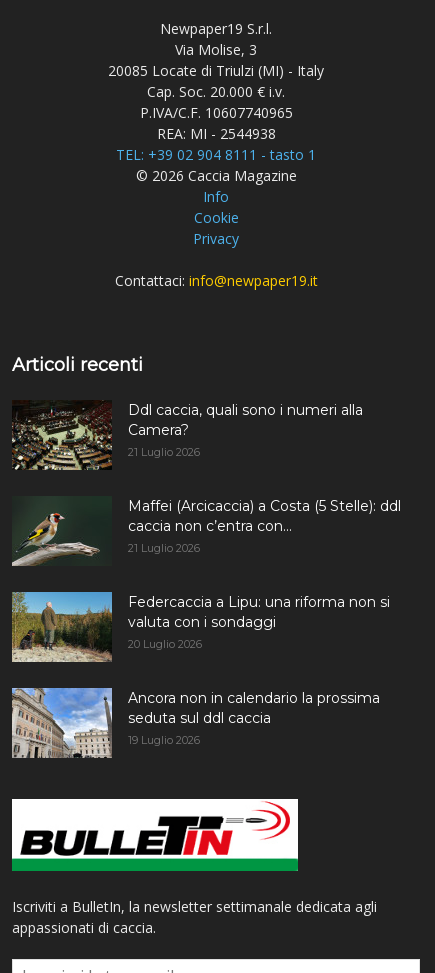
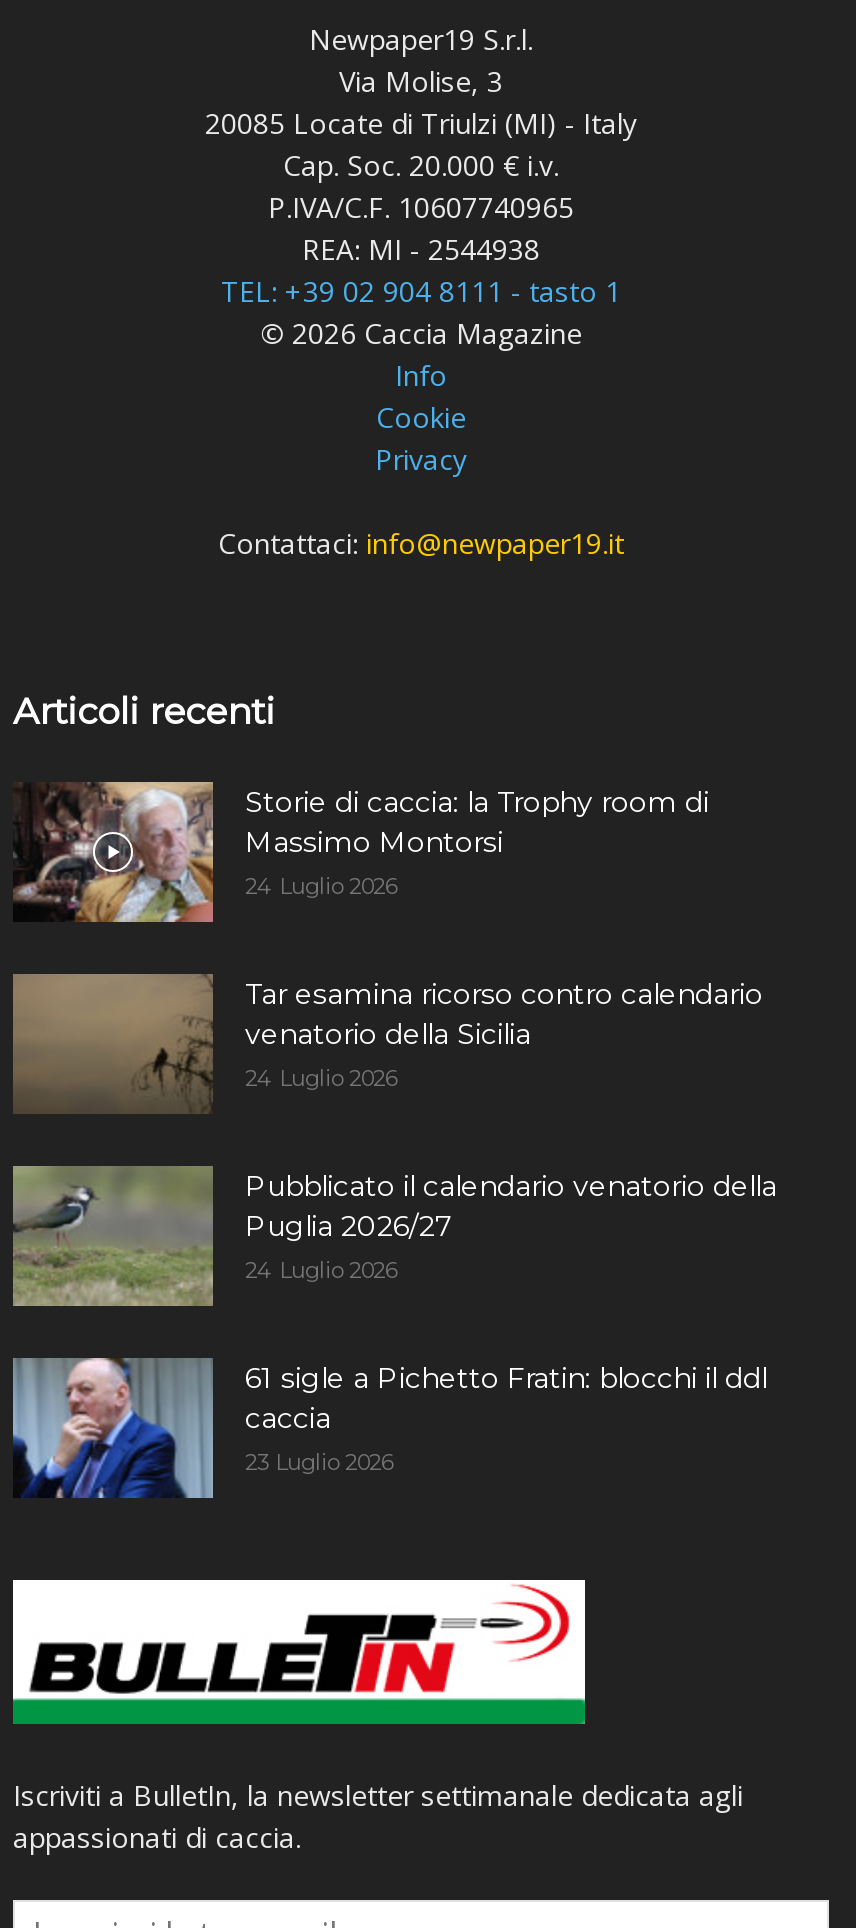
[11,400,363,471] [image] | Ddl caccia, quali sono i numeri alla | Camera? | 21 Luglio 2026 -> [13,780,709,924] [image] | Storie di caccia: la Trophy room di | Massimo Montorsi | 24 Luglio 2026
[12,496,401,566] [image] | Maffei (Arcicaccia) a Costa (5 Stelle): ddl | caccia non c’entra con... | 21 Luglio 2026 -> [11,972,763,1114] [image] | Tar esamina ricorso contro calendario | venatorio della Sicilia | 24 Luglio 2026
[12,591,390,662] [image] | Federcaccia a Lipu: una riforma non si | valuta con i sondaggi | 20 Luglio 2026 -> [13,1166,777,1306] [image] | Pubblicato il calendario venatorio della | Puglia 2026/27 | 24 Luglio 2026
[11,687,380,759] [image] | Ancora non in calendario la prossima | seduta sul ddl caccia | 19 Luglio 2026 -> [11,1356,767,1498] [image] | 61 sigle a Pichetto Fratin: blocchi il ddl | caccia | 23 Luglio 2026

